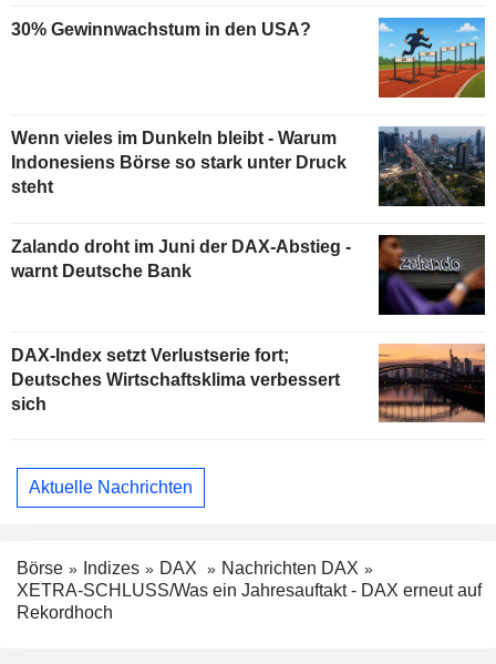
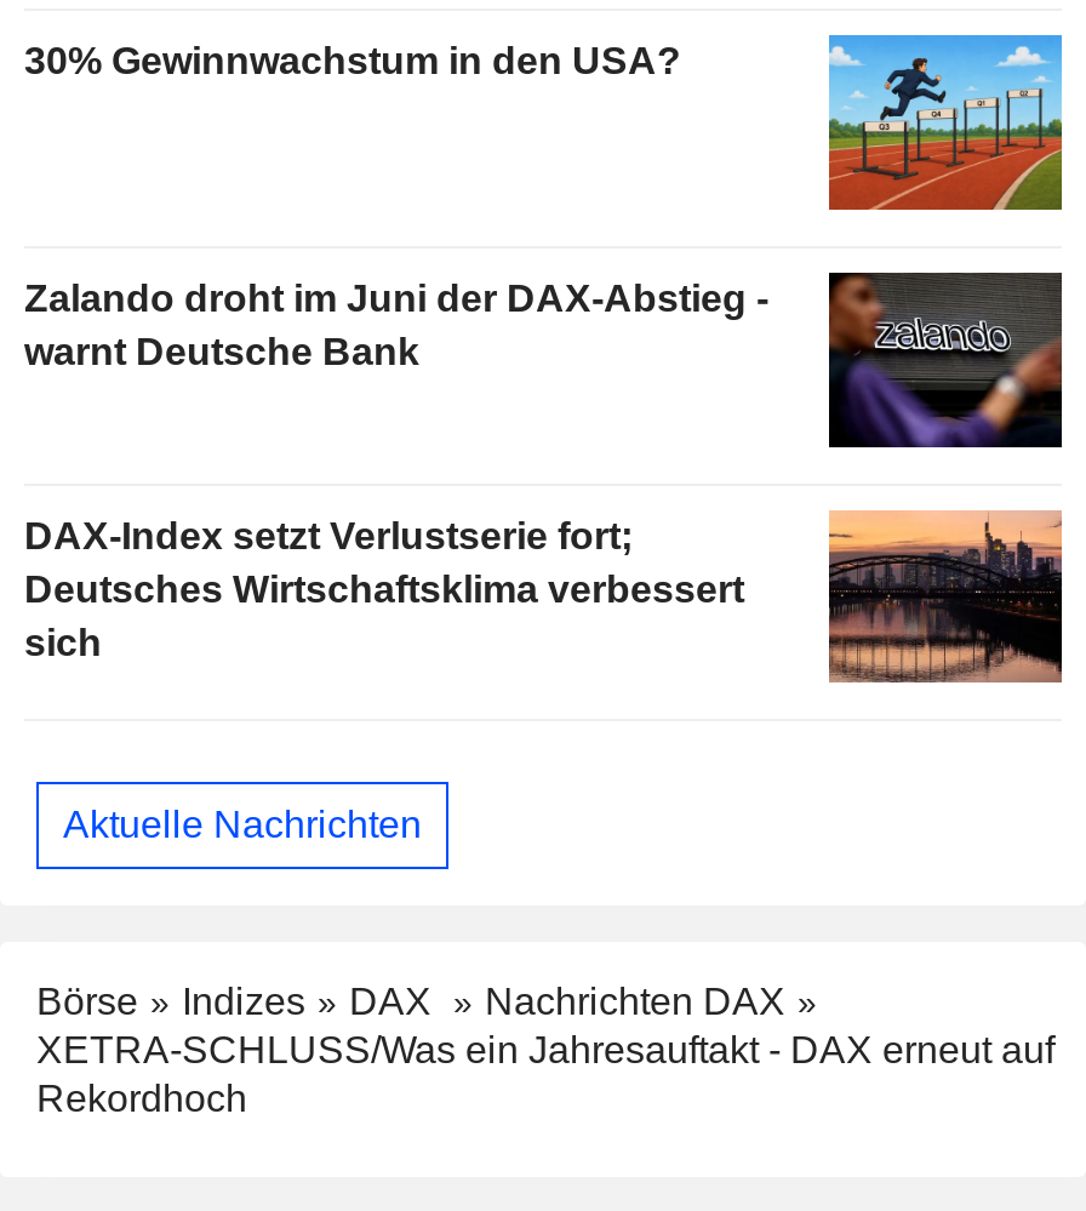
[11,126,485,207] [image] | Wenn vieles im Dunkeln bleibt - Warum | Indonesiens Börse so stark unter Druck | steht -> none

